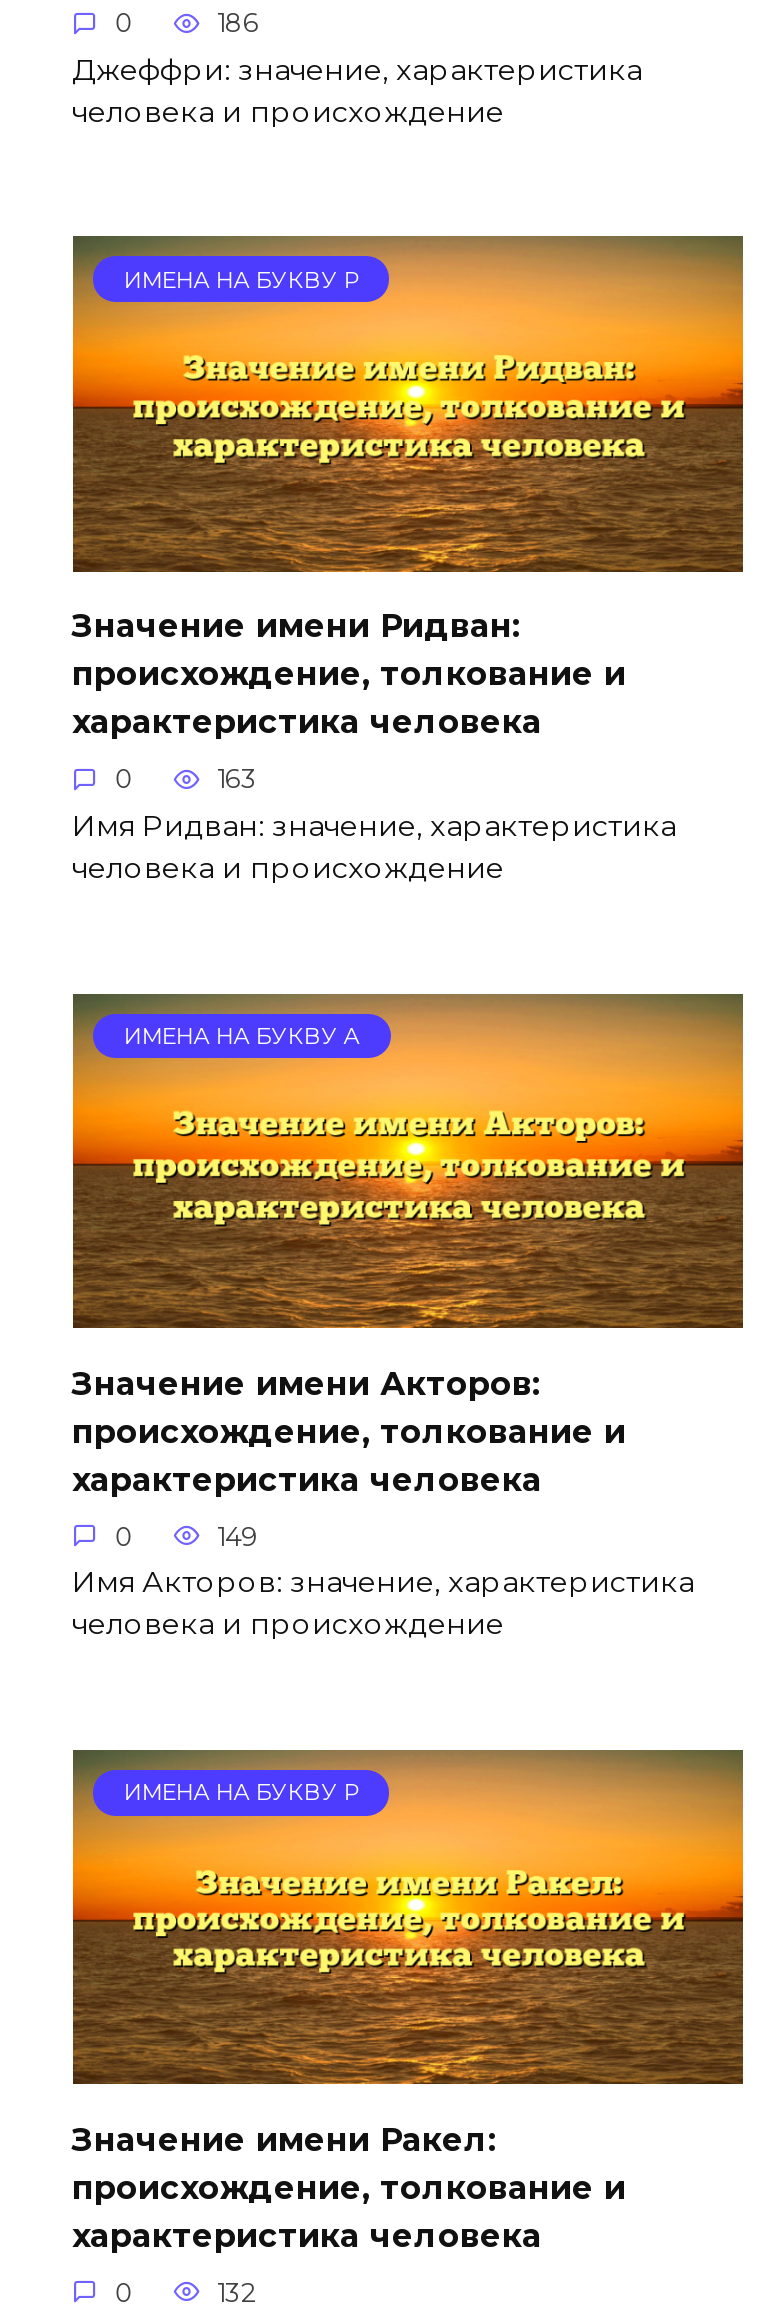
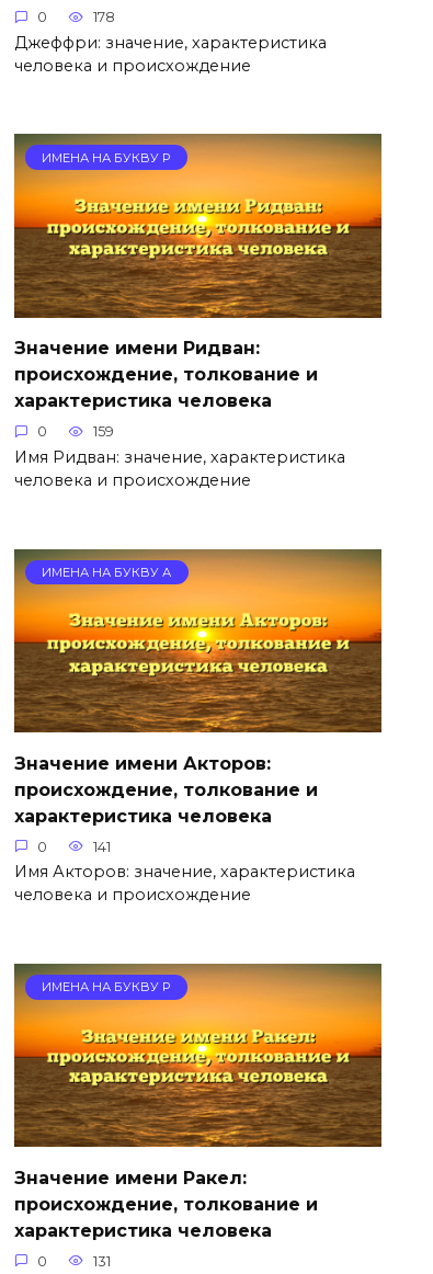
[217,8,259,38] 186 -> [93,9,115,25] 178
[217,765,257,795] 163 -> [93,424,114,440] 159
[217,1521,257,1551] 149 -> [93,838,111,855] 141
[217,2278,255,2308] 132 -> [93,1253,111,1269] 131

